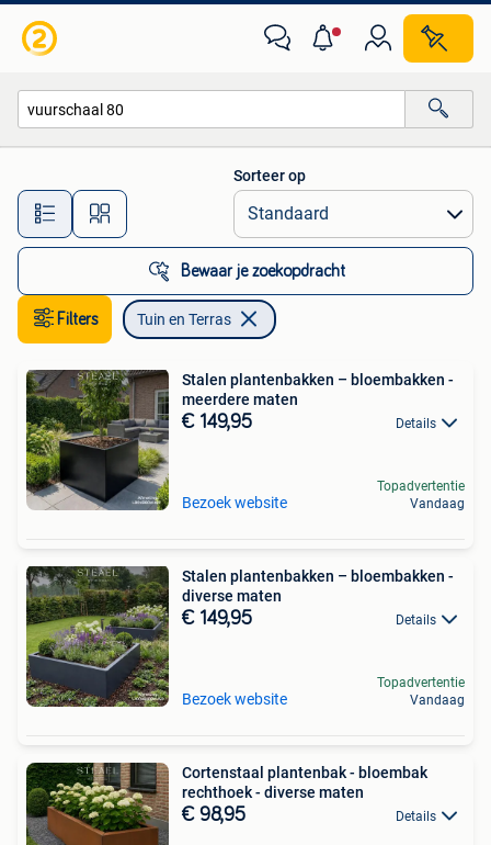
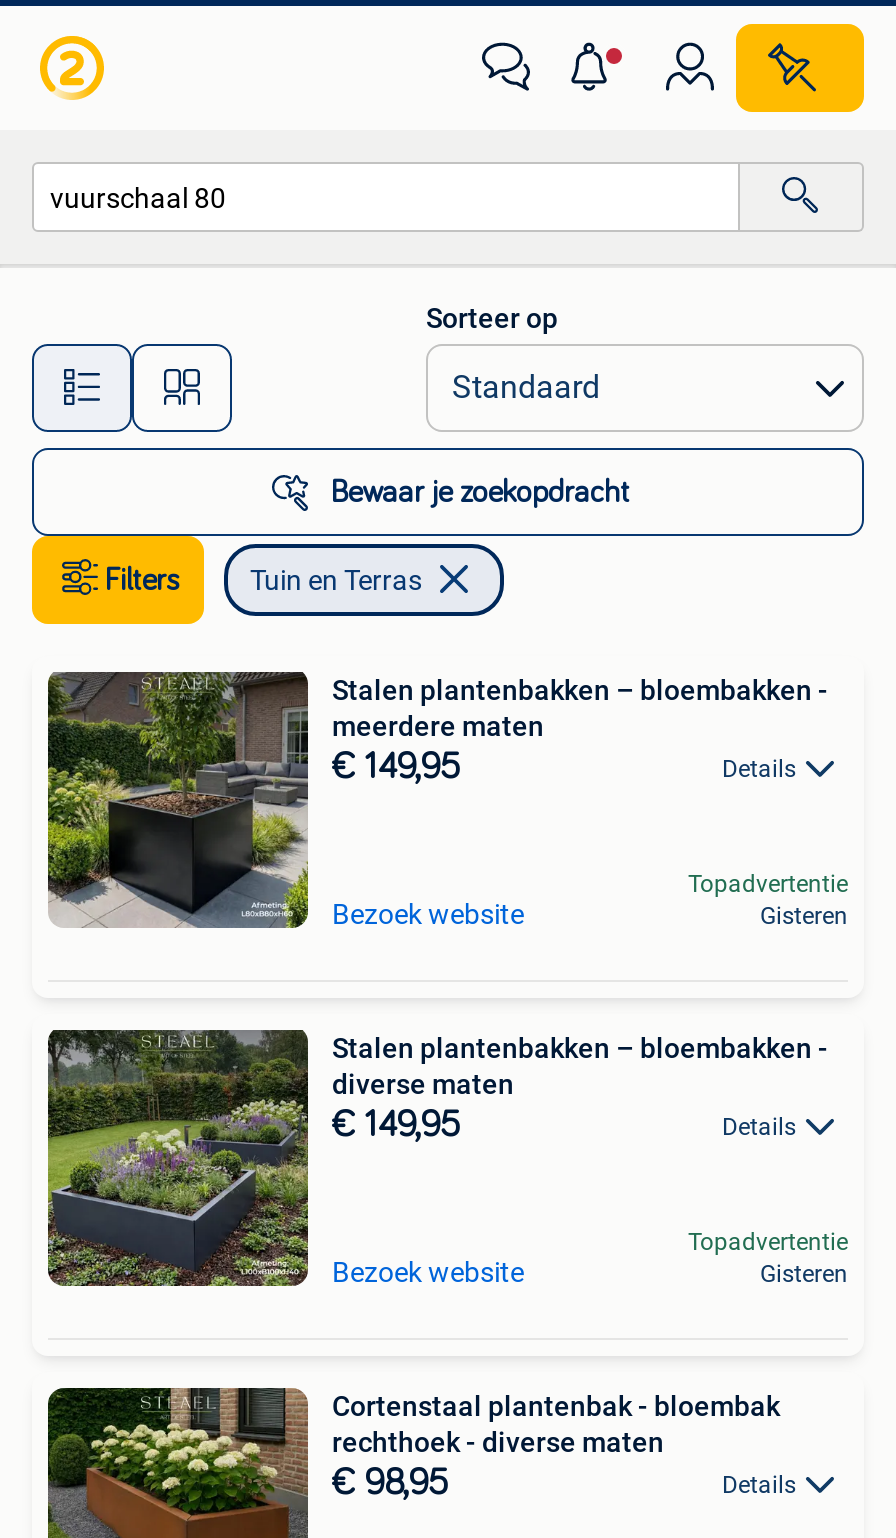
[410,496,465,511] Vandaag -> [760,902,848,930] Gisteren
[410,692,465,708] Vandaag -> [760,1260,848,1288] Gisteren

